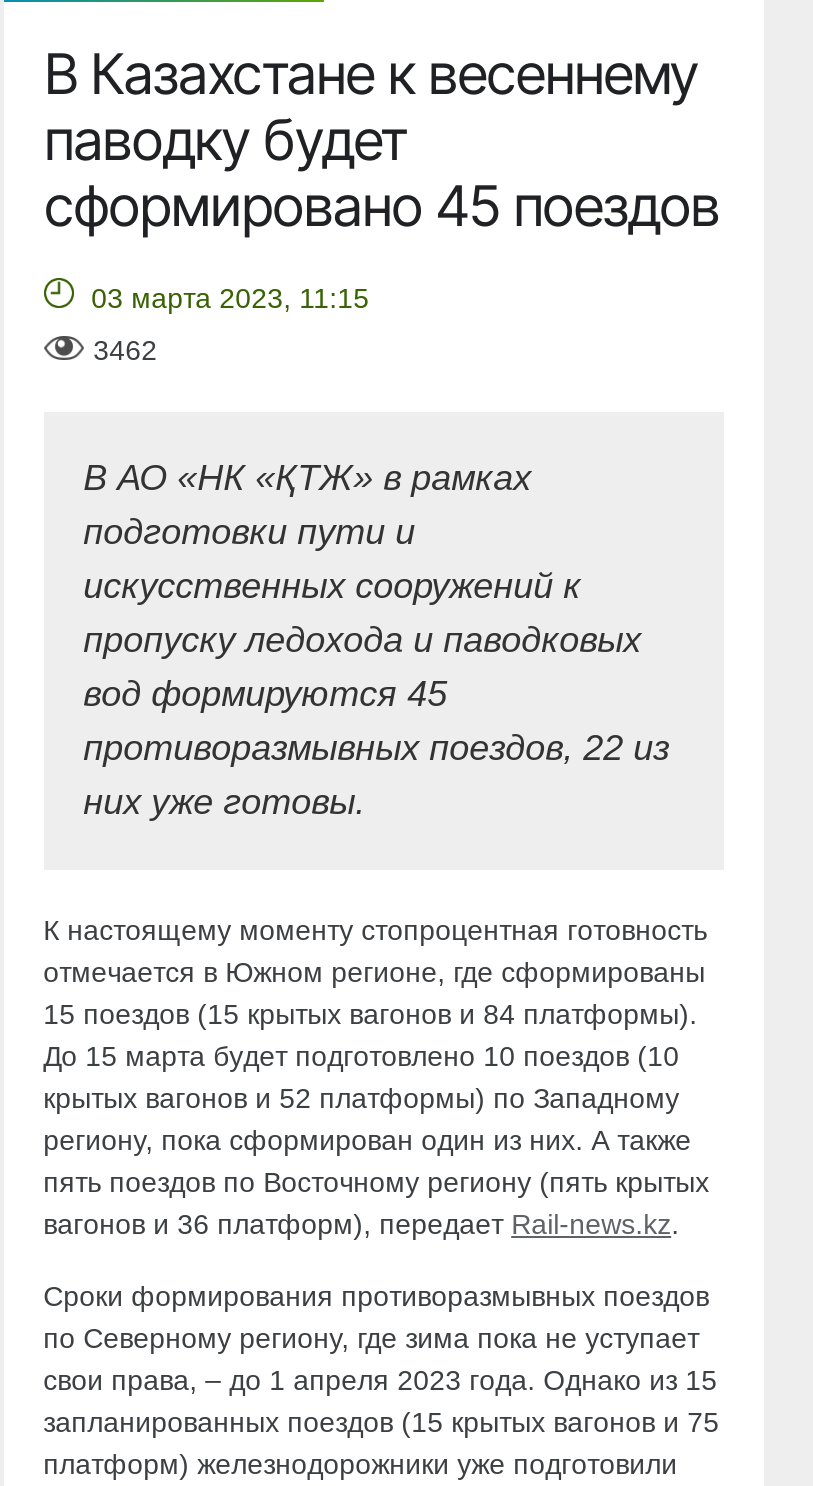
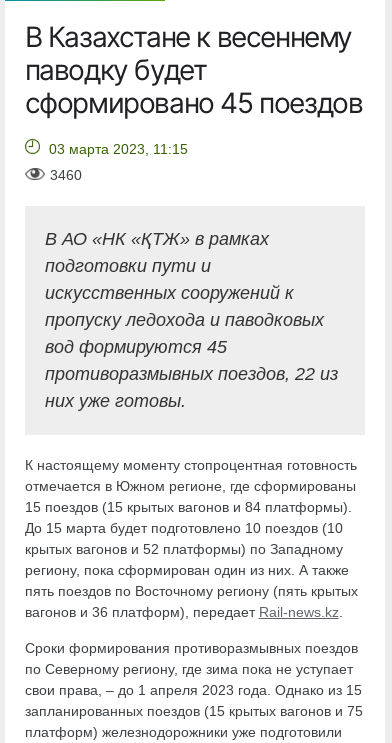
[93,334,157,366] 3462 -> [50,167,82,183] 3460

